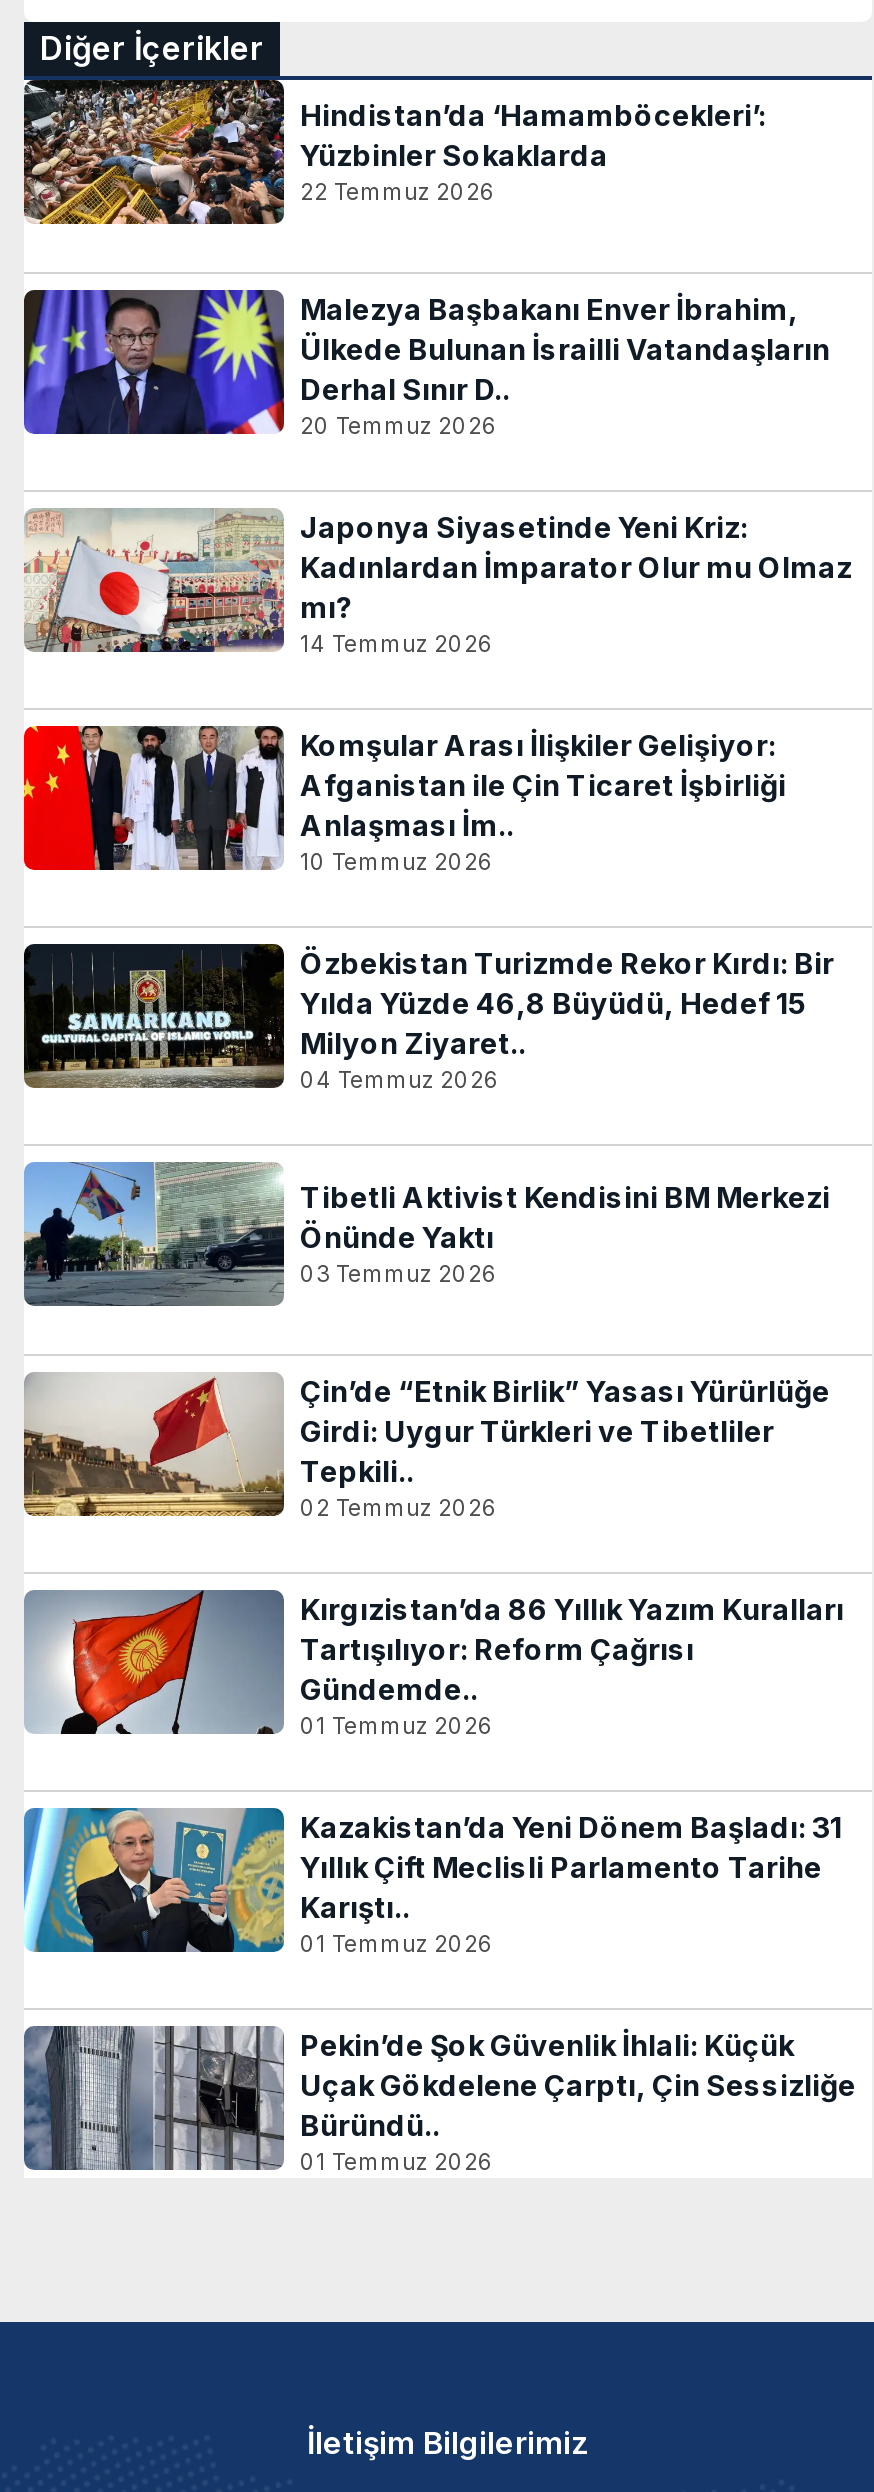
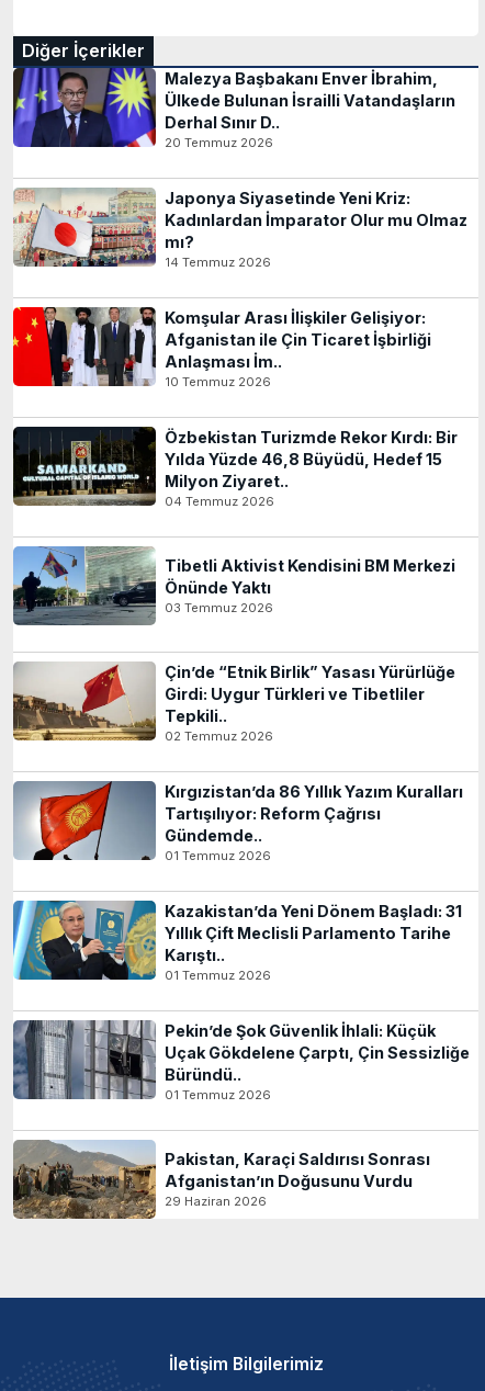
[22,80,766,226] [image] | Hindistan’da ‘Hamamböcekleri’: | Yüzbinler Sokaklarda | 22 Temmuz 2026 -> none
moved [22,286,856,2176] -> [12,66,470,1102]: [image] | Malezya Başbakanı Enver İbrahim, | Ülkede Bulunan İsrailli Vatandaşların | ... | Büründü.. | 01 Temmuz 2026
none -> [12,1140,430,1220] [image] | Pakistan, Karaçi Saldırısı Sonrası | Afganistan’ın Doğusunu Vurdu | 29 Haziran 2026

